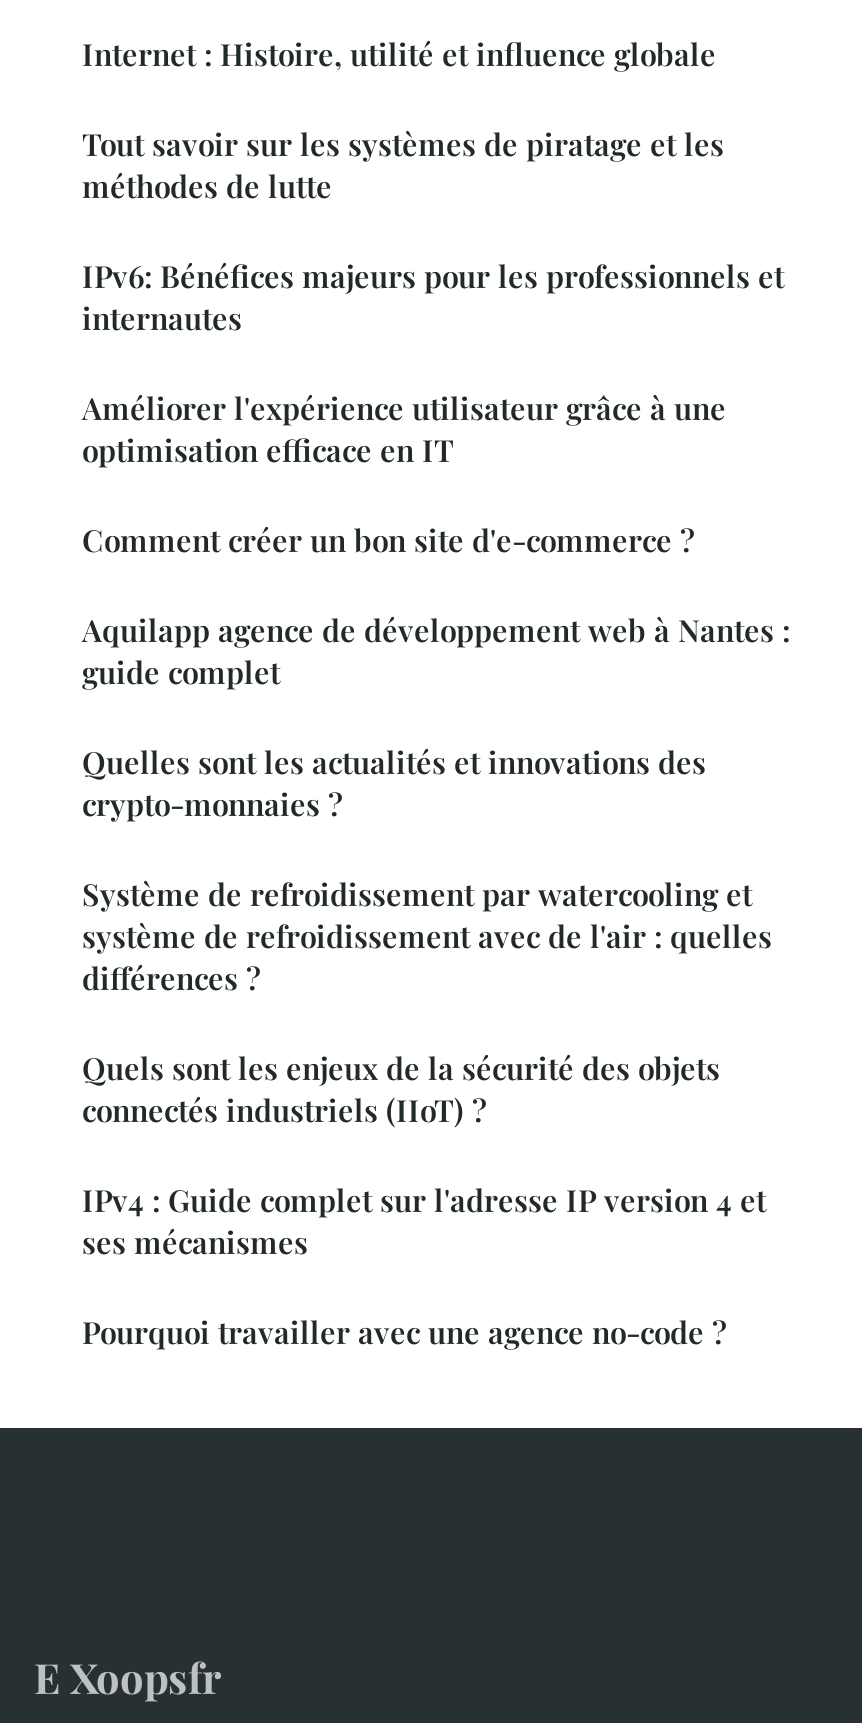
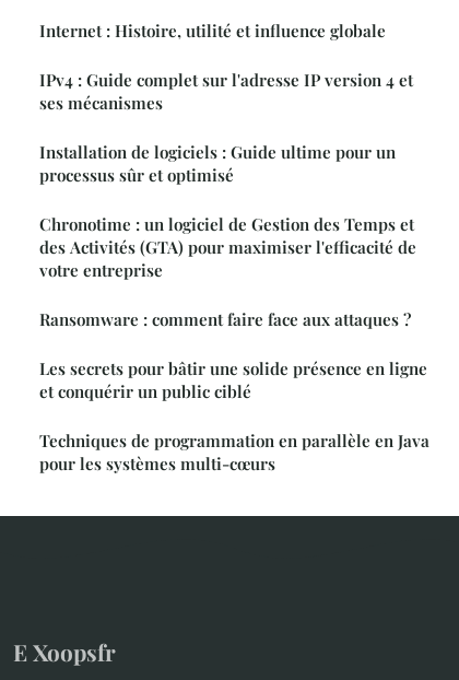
[82,123,790,1129] Tout savoir sur les systèmes de piratage et les | méthodes de lutte | IPv6: Bénéfices majeurs pour les professionnels et | internautes | Améliorer l'expérience utilisateur grâce à une | optimisation efficace en IT | Comment créer un bon site d'e-commerce ? | Aquilapp agence de développement web à Nantes : | guide complet | Quelles sont les actualités et innovations des | crypto-monnaies ? | Système de refroidissement par watercooling et | système de refroidissement avec de l'air : quelles | différences ? | Quels sont les enjeux de la sécurité des objets | connectés industriels (IIoT) ? -> none
moved [82,1179,766,1261] -> [39,69,413,114]: IPv4 : Guide complet sur l'adresse IP version 4 et | ses mécanismes
[82,1311,726,1351] Pourquoi travailler avec une agence no-code ? -> [39,141,429,475] Installation de logiciels : Guide ultime pour un | processus sûr et optimisé | Chronotime : un logiciel de Gestion des Temps et | des Activités (GTA) pour maximiser l'efficacité de | votre entreprise | Ransomware : comment faire face aux attaques ? | Les secrets pour bâtir une solide présence en ligne | et conquérir un public ciblé | Techniques de programmation en parallèle en Java | pour les systèmes multi-cœurs

